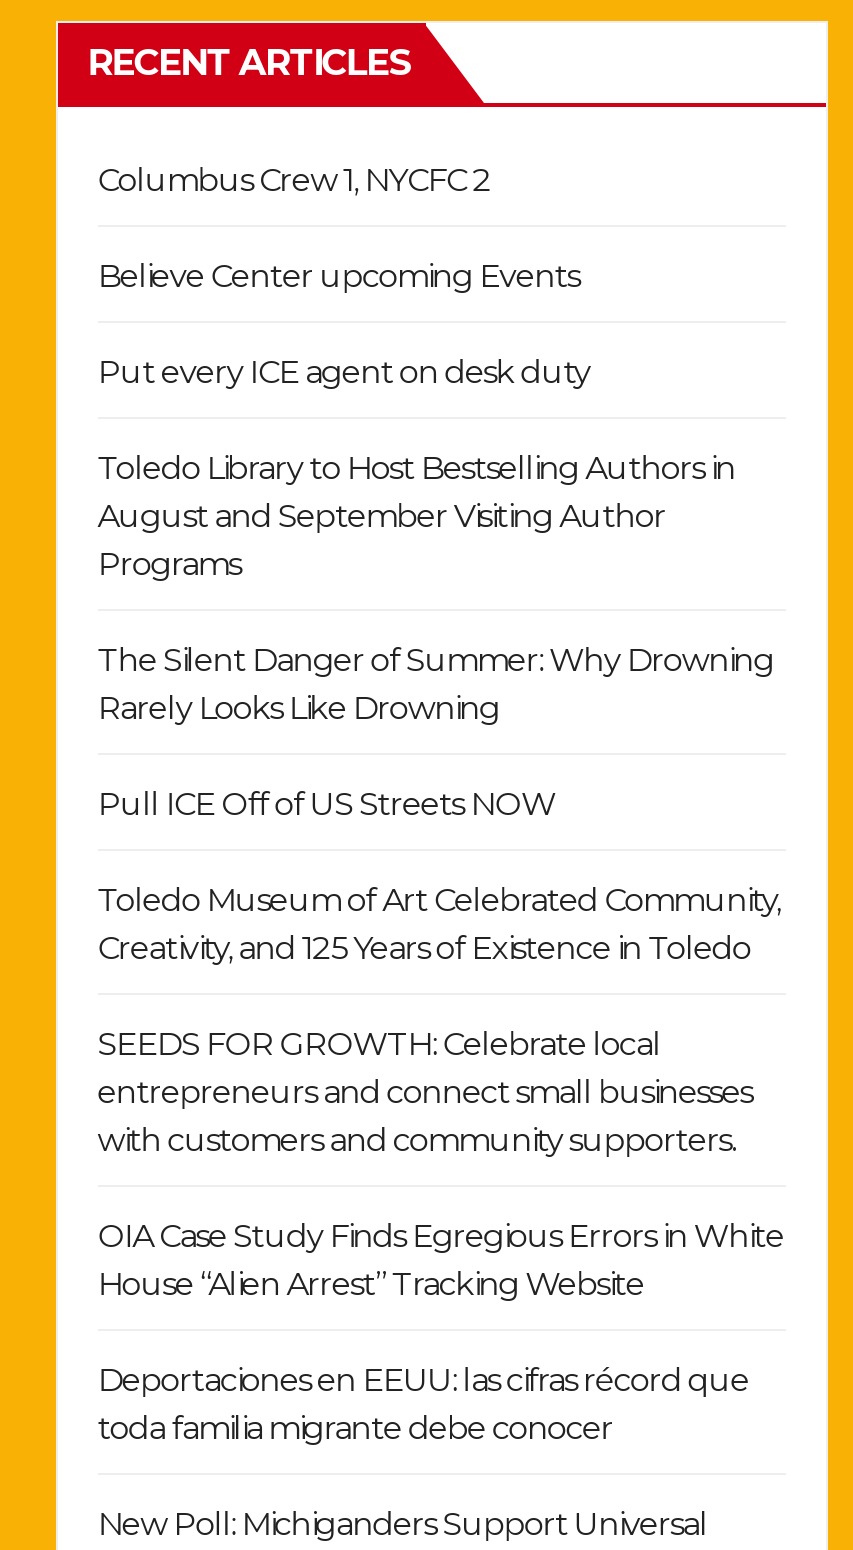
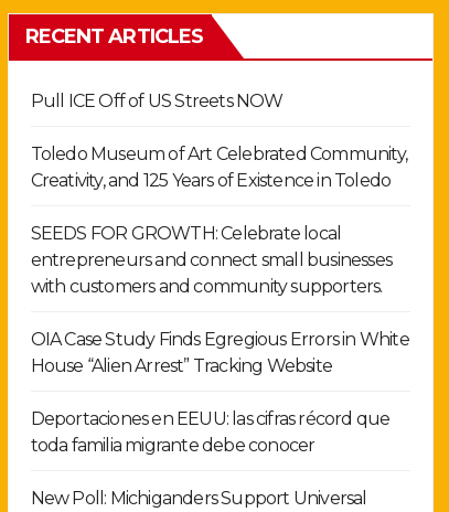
[97,161,774,727] Columbus Crew 1, NYCFC 2 | Believe Center upcoming Events | Put every ICE agent on desk duty | Toledo Library to Host Bestselling Authors in | August and September Visiting Author | Programs | The Silent Danger of Summer: Why Drowning | Rarely Looks Like Drowning -> none

